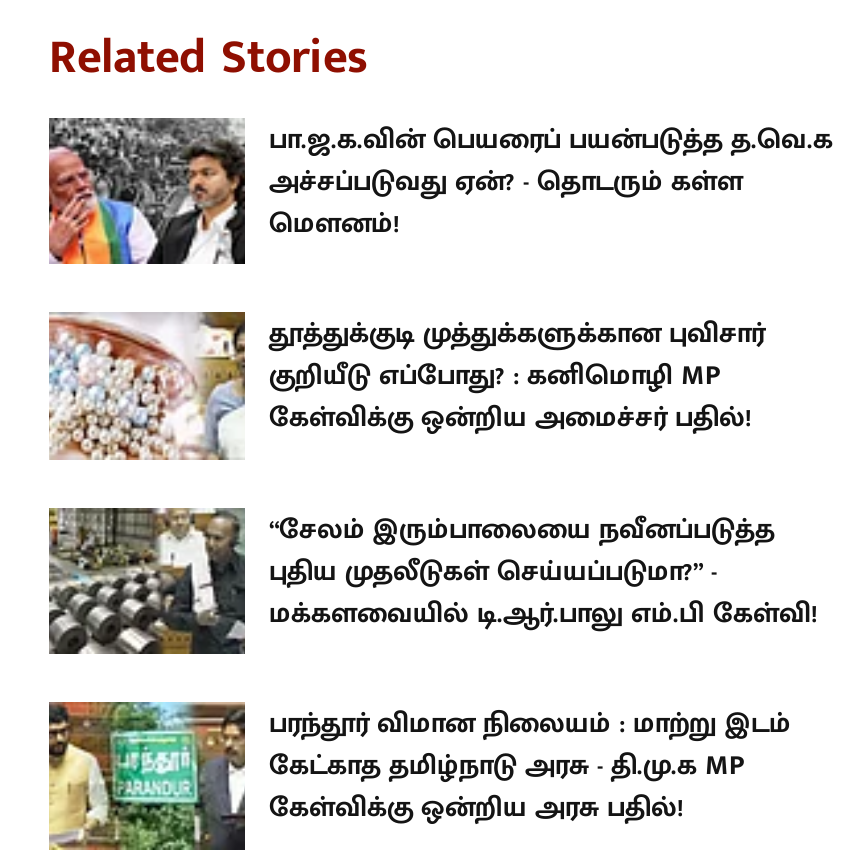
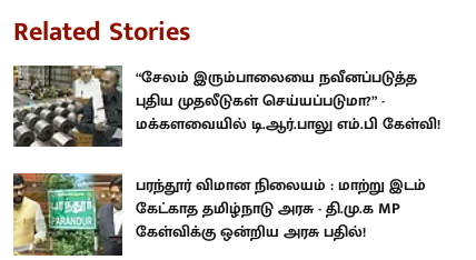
[47,115,833,440] [image] | பா.ஜ.க.வின் பெயரைப் பயன்படுத்த த.வெ.க | அச்சப்படுவது ஏன்? - தொடரும் கள்ள | மெளனம்! | தூத்துக்குடி முத்துக்களுக்கான புவிசார் | குறியீடு எப்போது? : கனிமொழி MP | கேள்விக்கு ஒன்றிய அமைச்சர் பதில்! -> none
[47,310,241,462] [image] -> none

